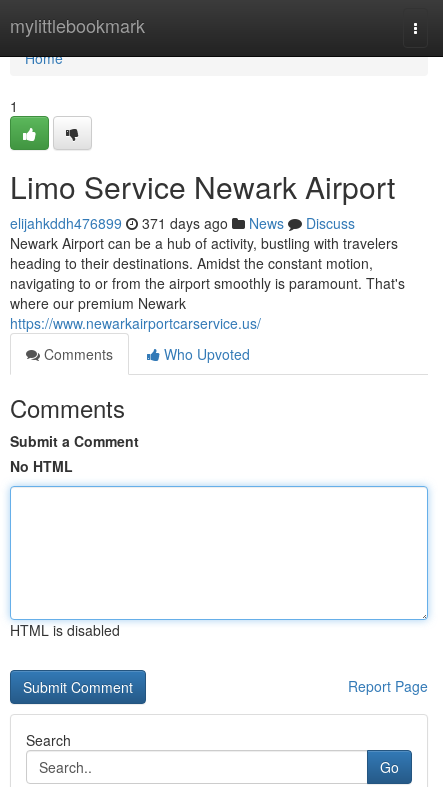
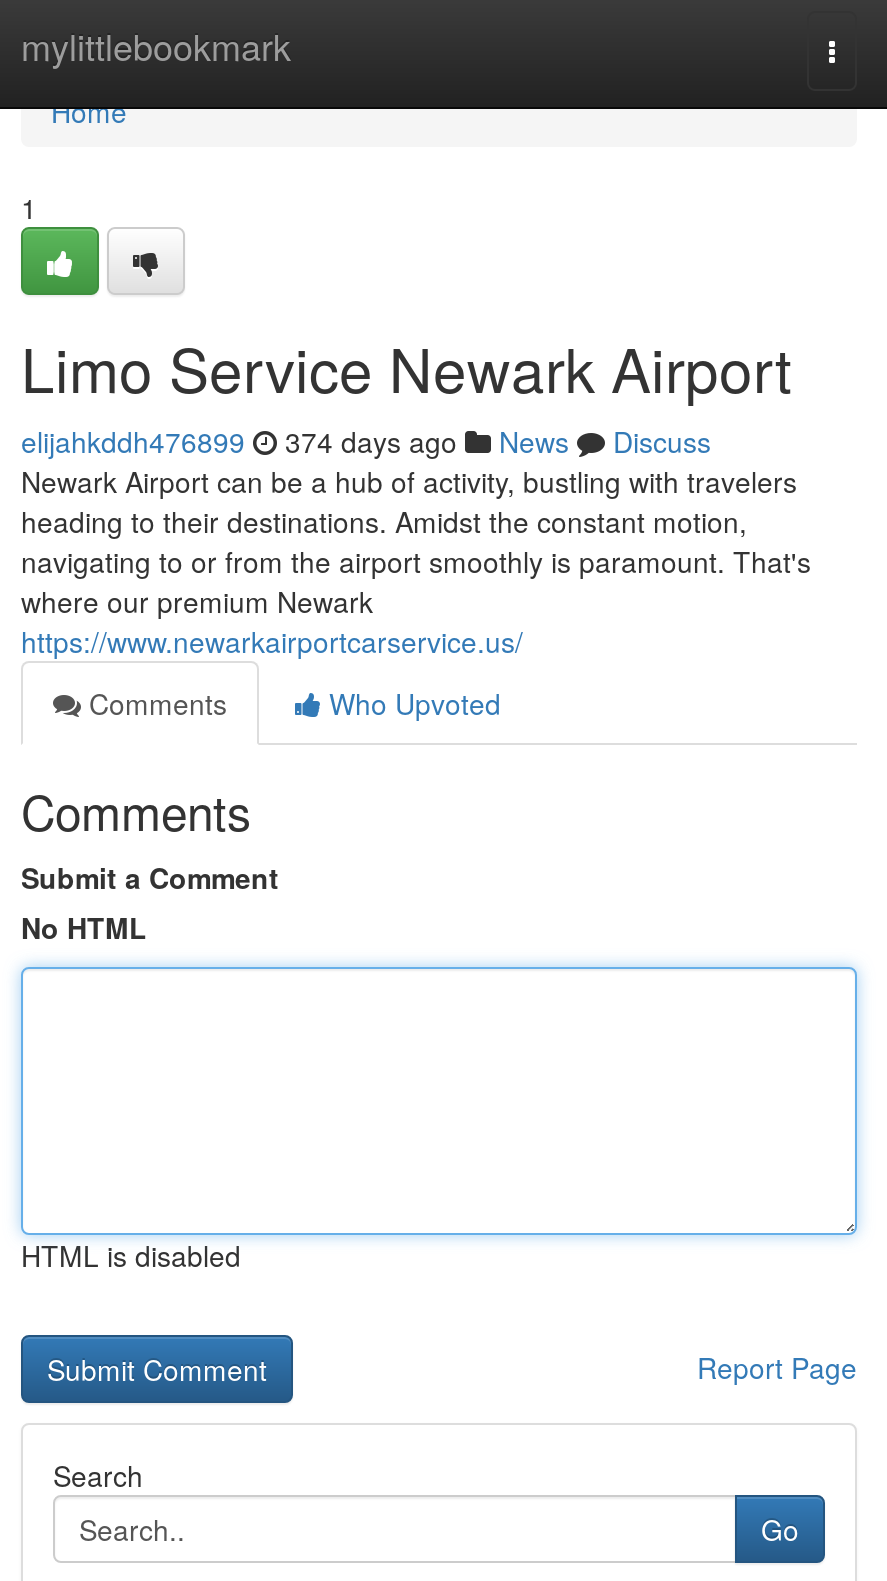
[10,213,355,233] elijahkddh476899 371 days ago News Discuss -> [21,421,711,461] elijahkddh476899 374 days ago News Discuss

